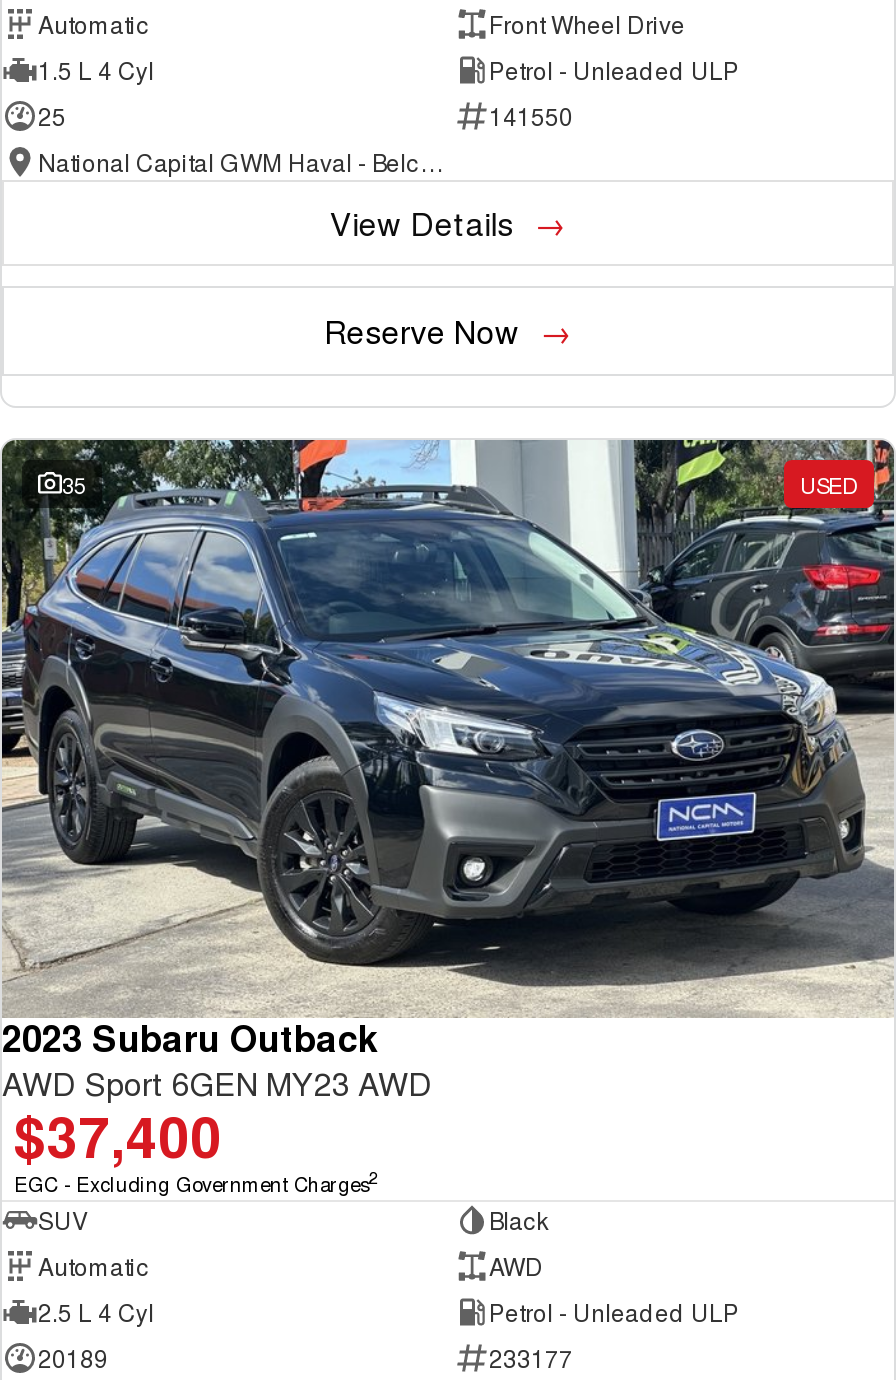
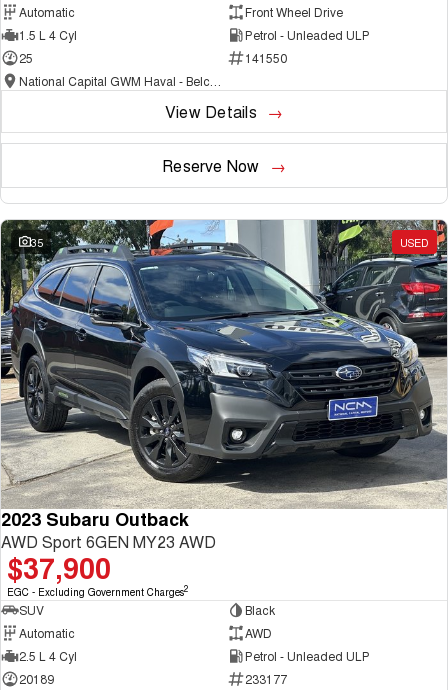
[14,1094,222,1176] $37,400 -> [7,547,111,588] $37,900

